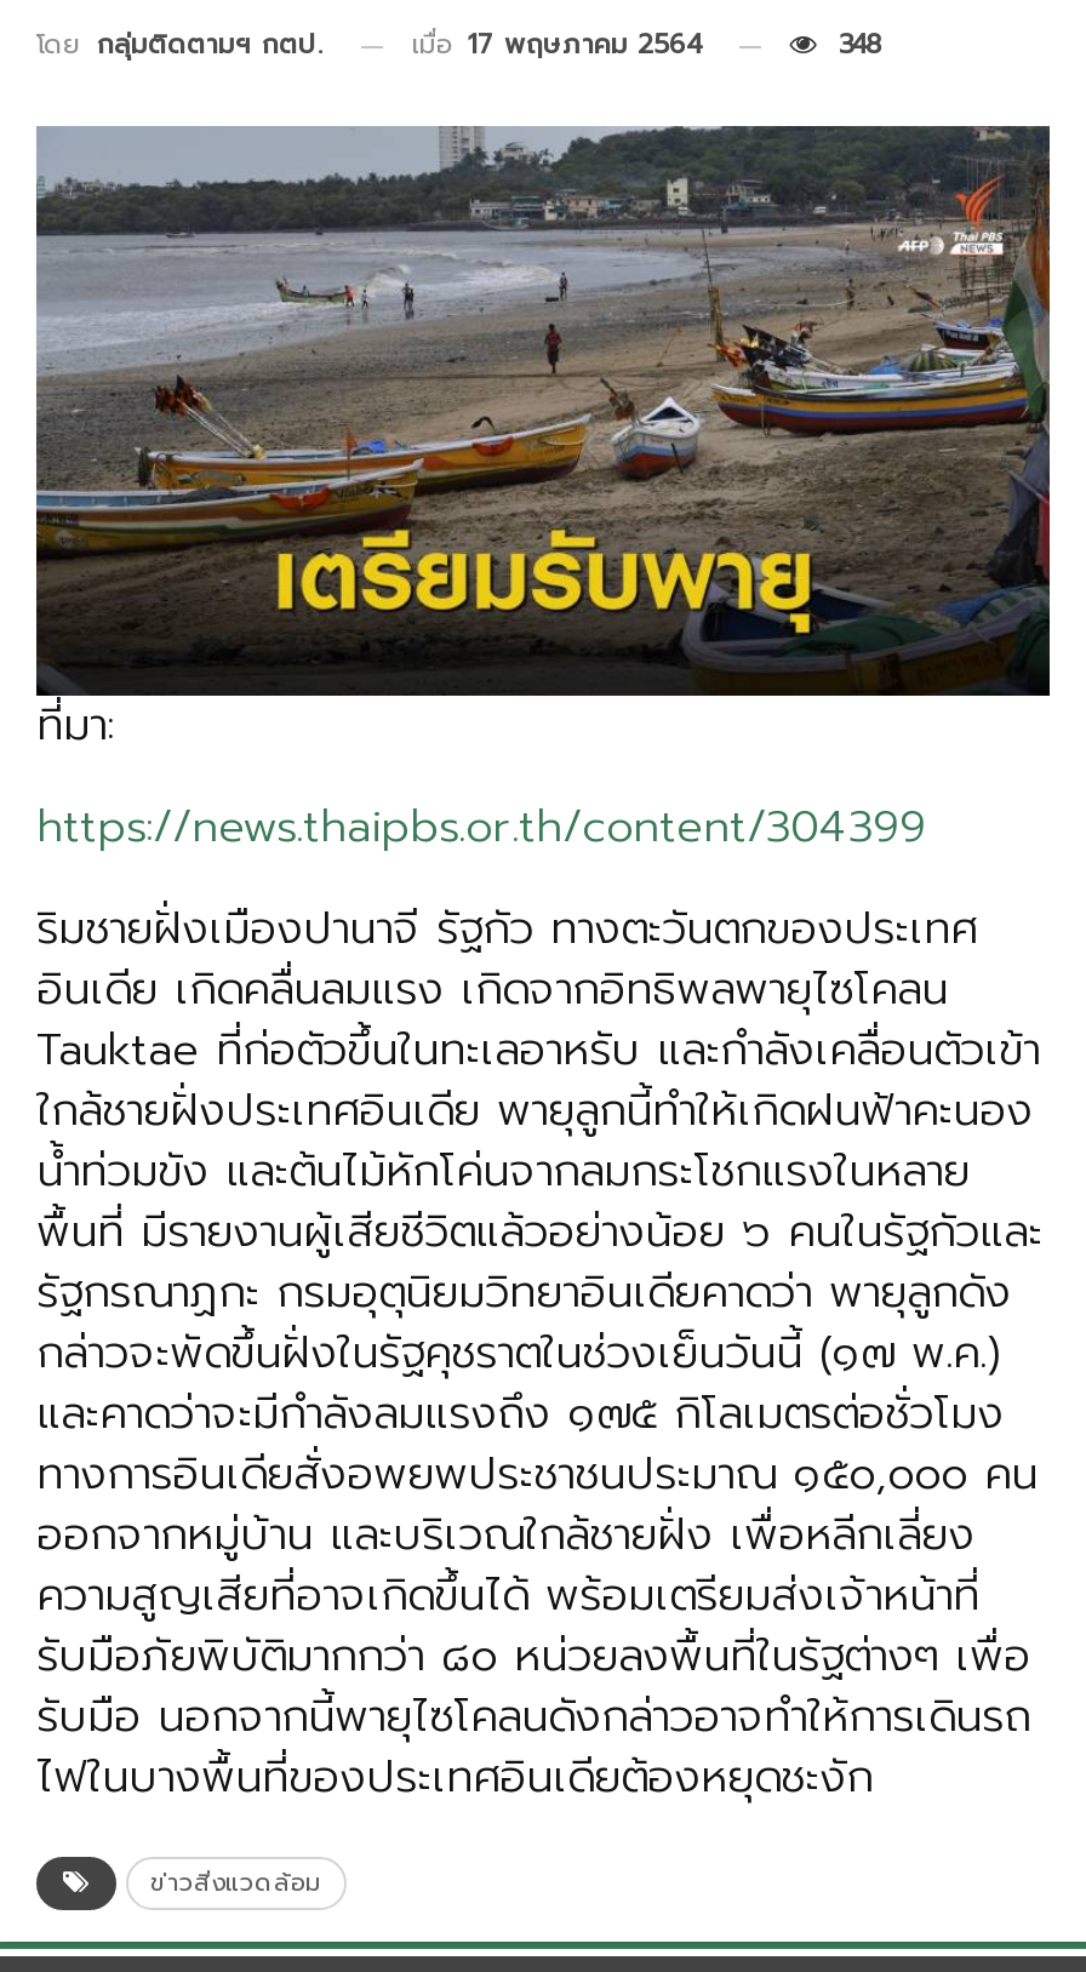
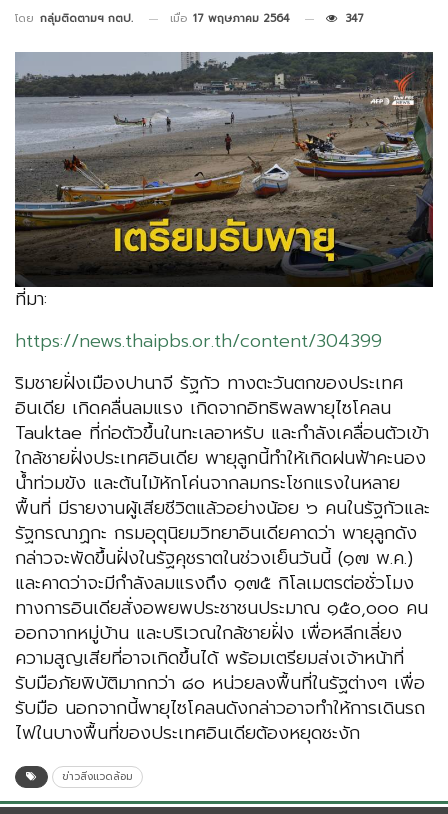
[839,24,882,65] 348 -> [346,10,364,27] 347

